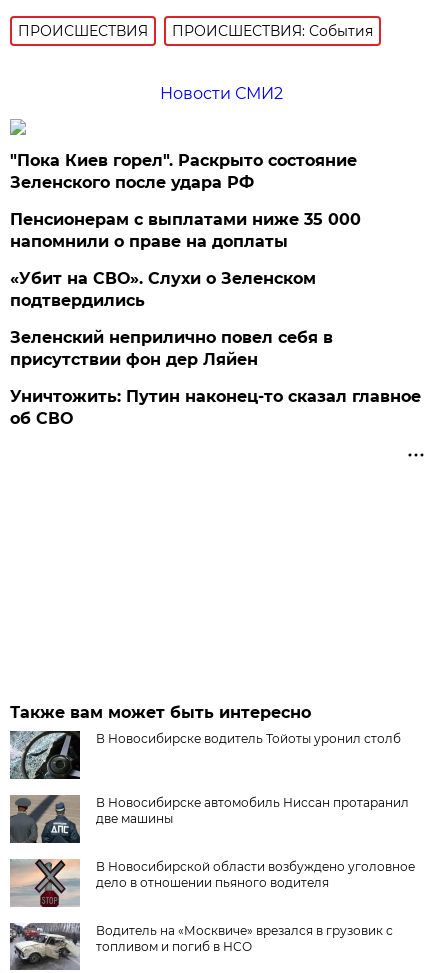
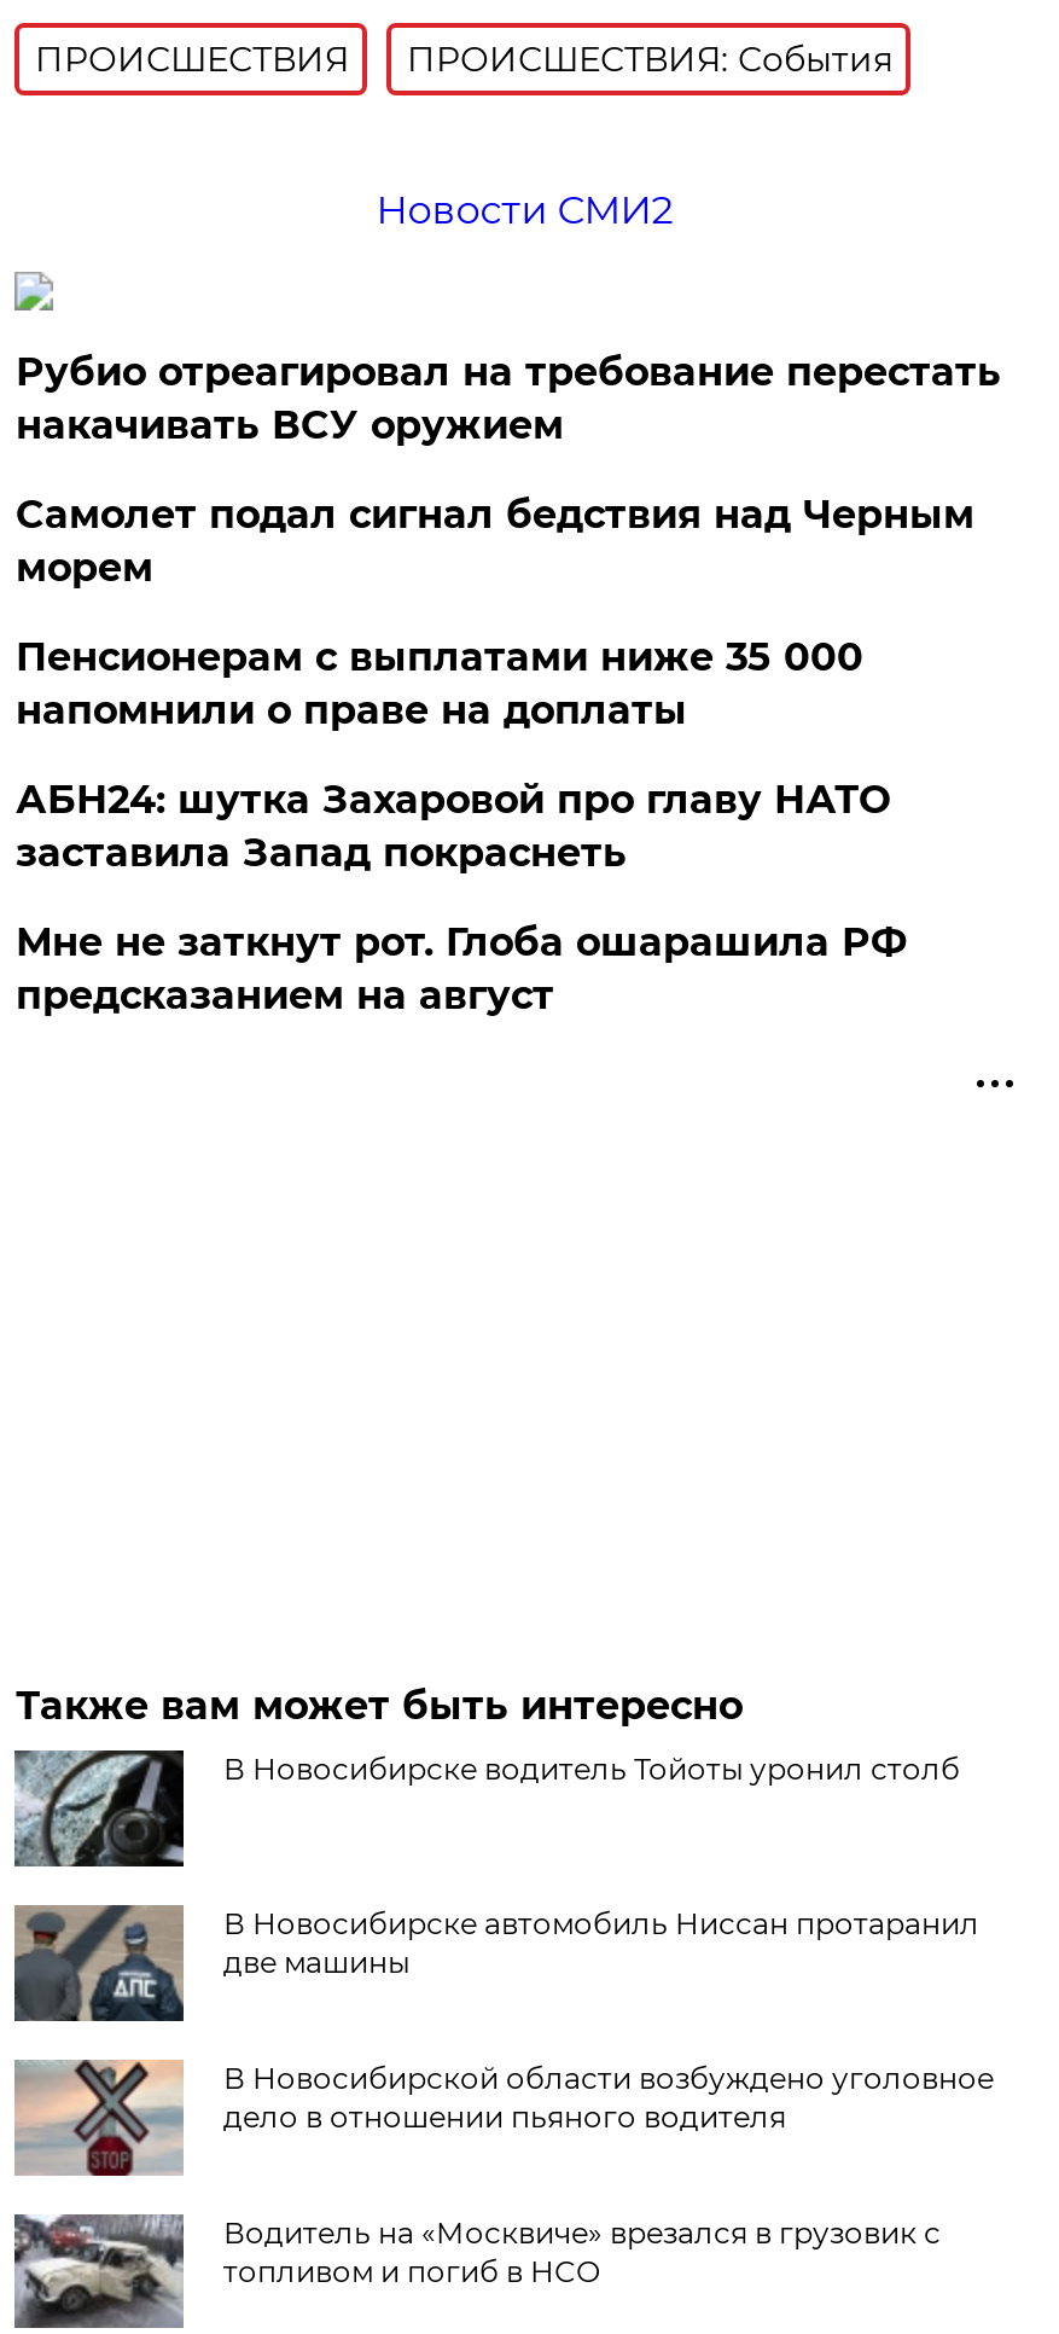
[10,151,357,192] "Пока Киев горел". Раскрыто состояние | Зеленского после удара РФ -> [15,349,1001,591] Рубио отреагировал на требование перестать | накачивать ВСУ оружием | Самолет подал сигнал бедствия над Черным | морем
moved [10,210,361,251] -> [15,634,863,734]: Пенсионерам с выплатами ниже 35 000 | напомнили о праве на доплаты
[10,269,421,428] «Убит на СВО». Слухи о Зеленском | подтвердились | Зеленский неприлично повел cебя в | присутствии фон дер Ляйен | Уничтожить: Путин наконец-то сказал главное | об СВО -> [15,777,907,1019] АБН24: шутка Захаровой про главу НАТО | заставила Запад покраснеть | Мне не заткнут рот. Глоба ошарашила РФ | предсказанием на август

